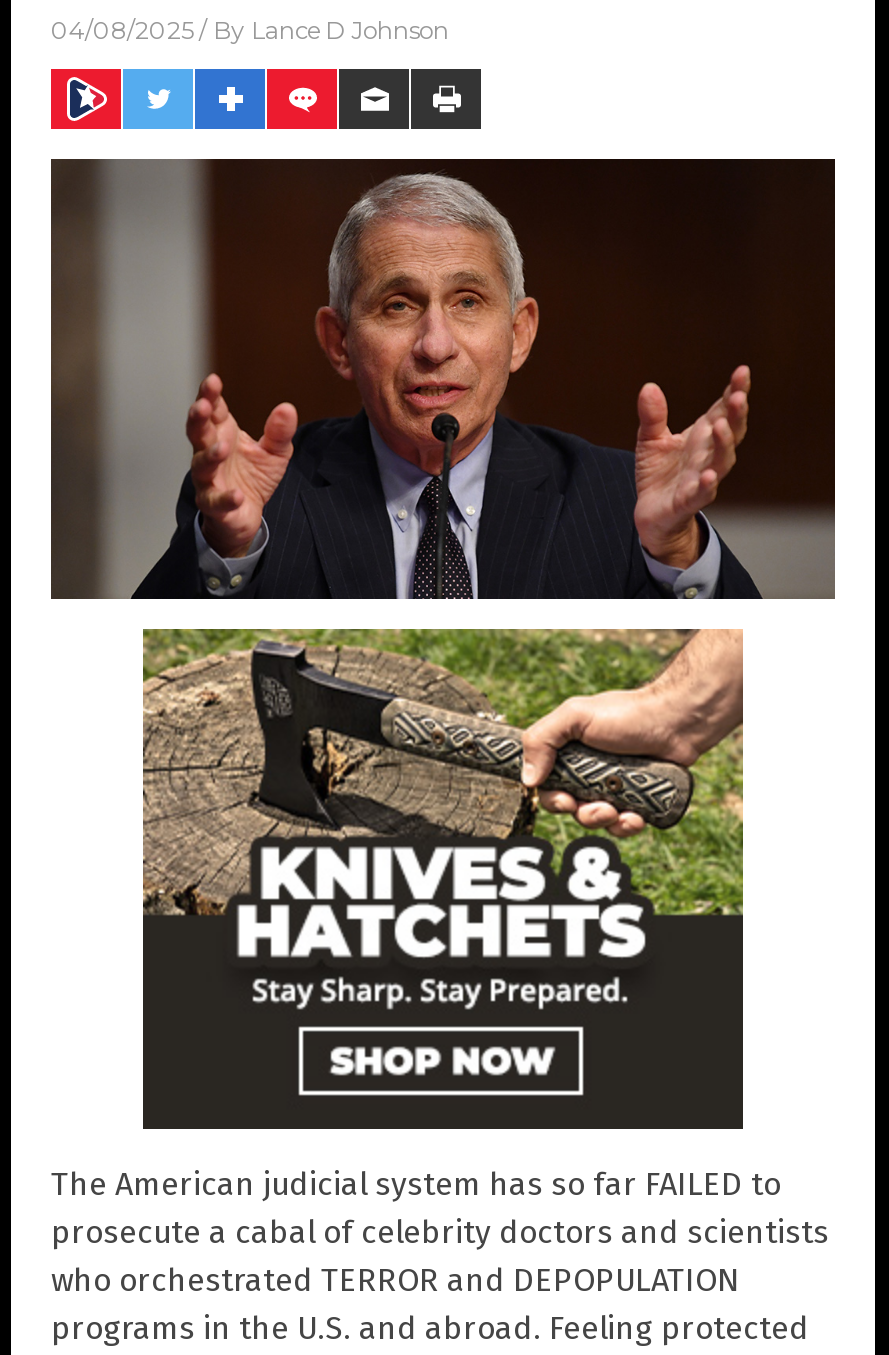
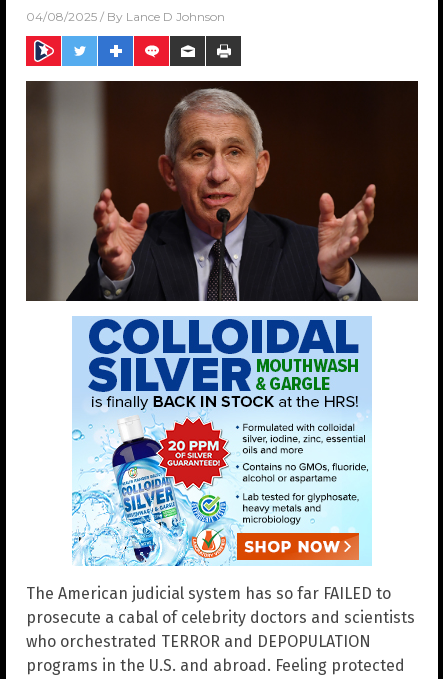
[141,627,745,1131] [image] -> [71,316,372,567] [image]

